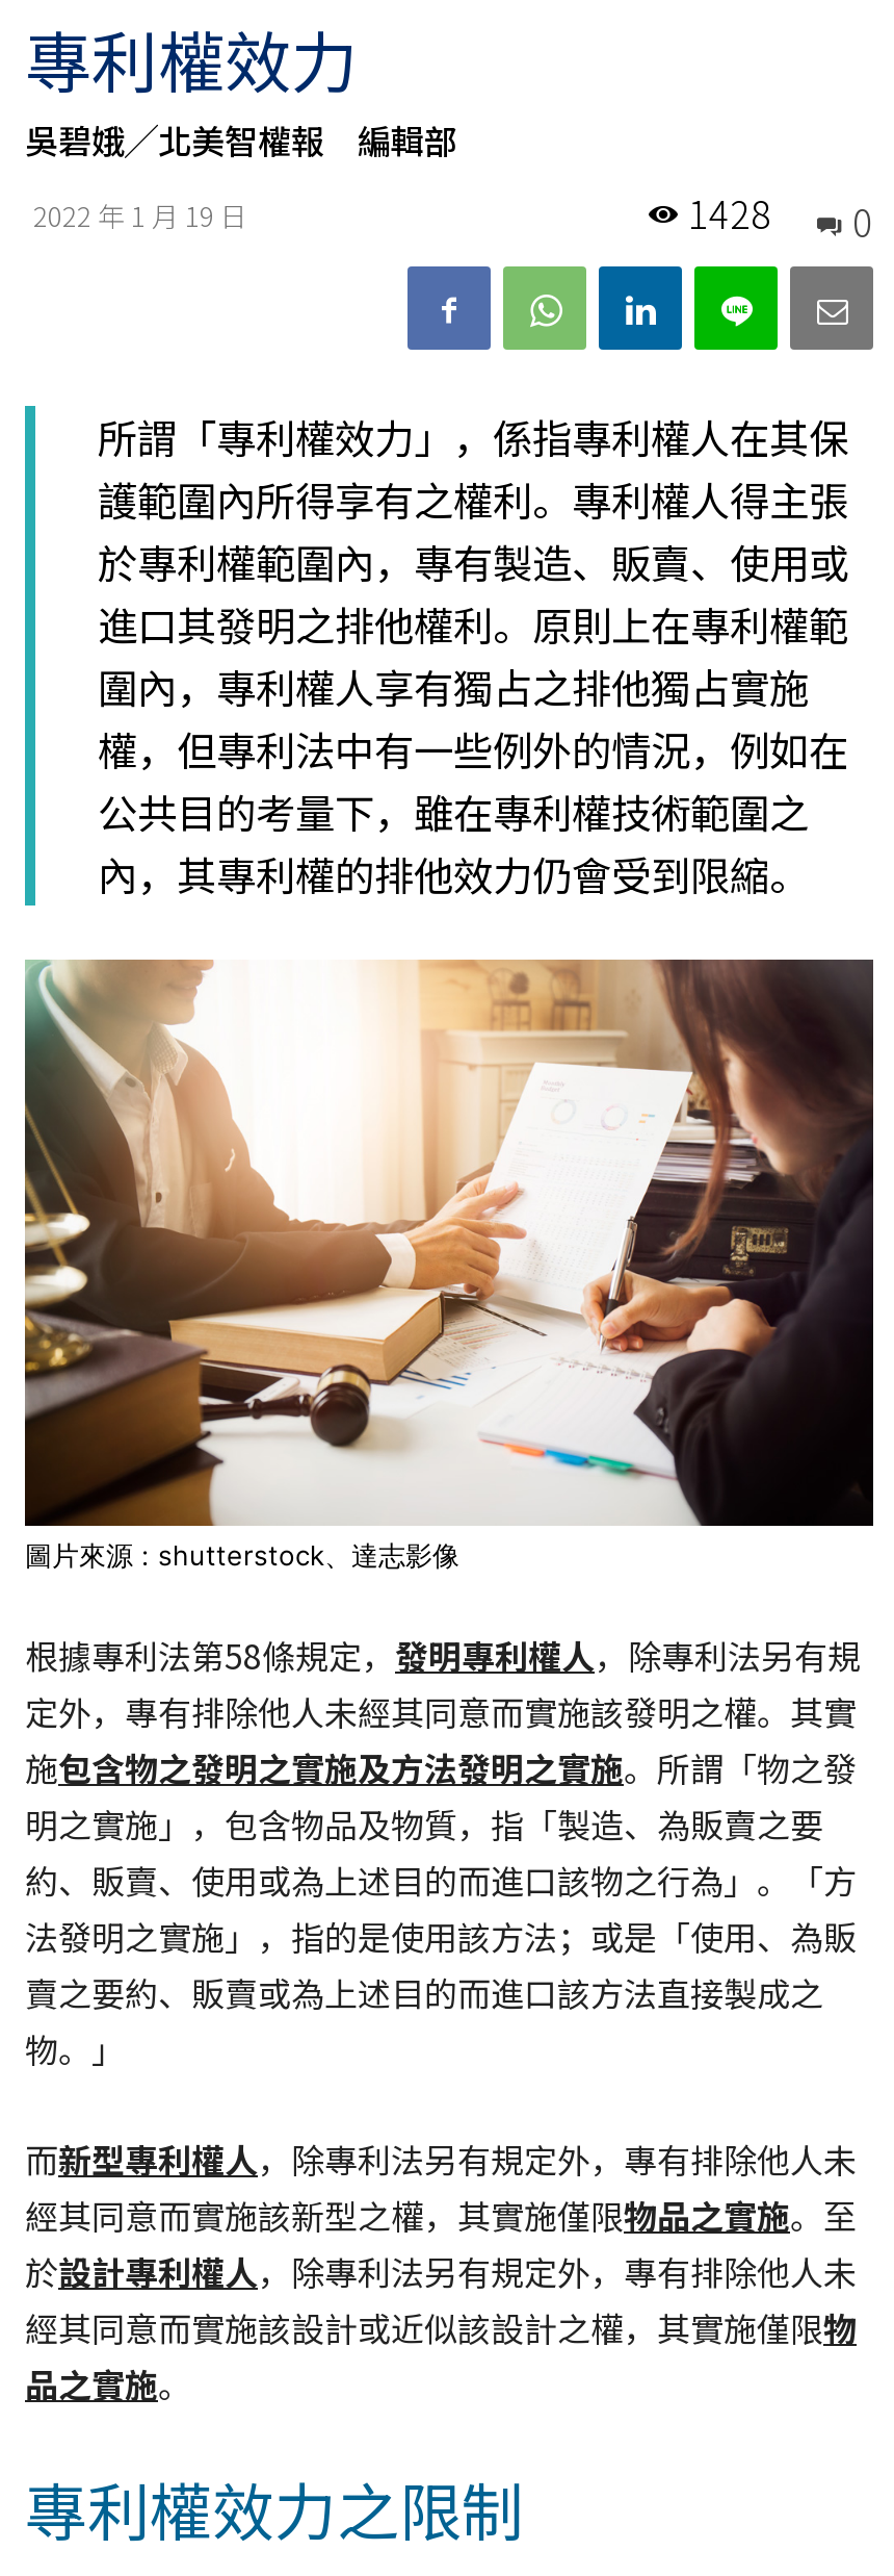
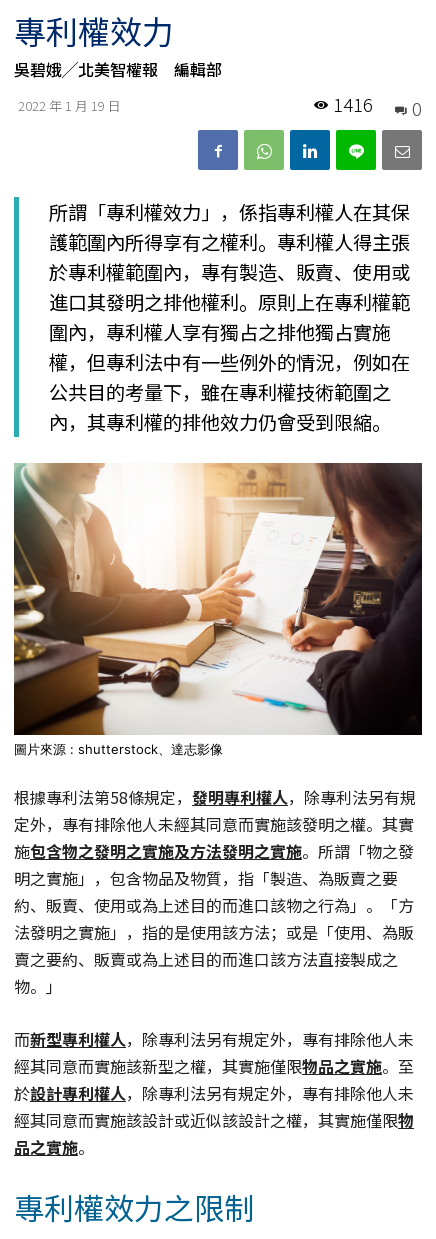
[688,185,873,248] 1428 0 -> [333,91,422,121] 1416 0

